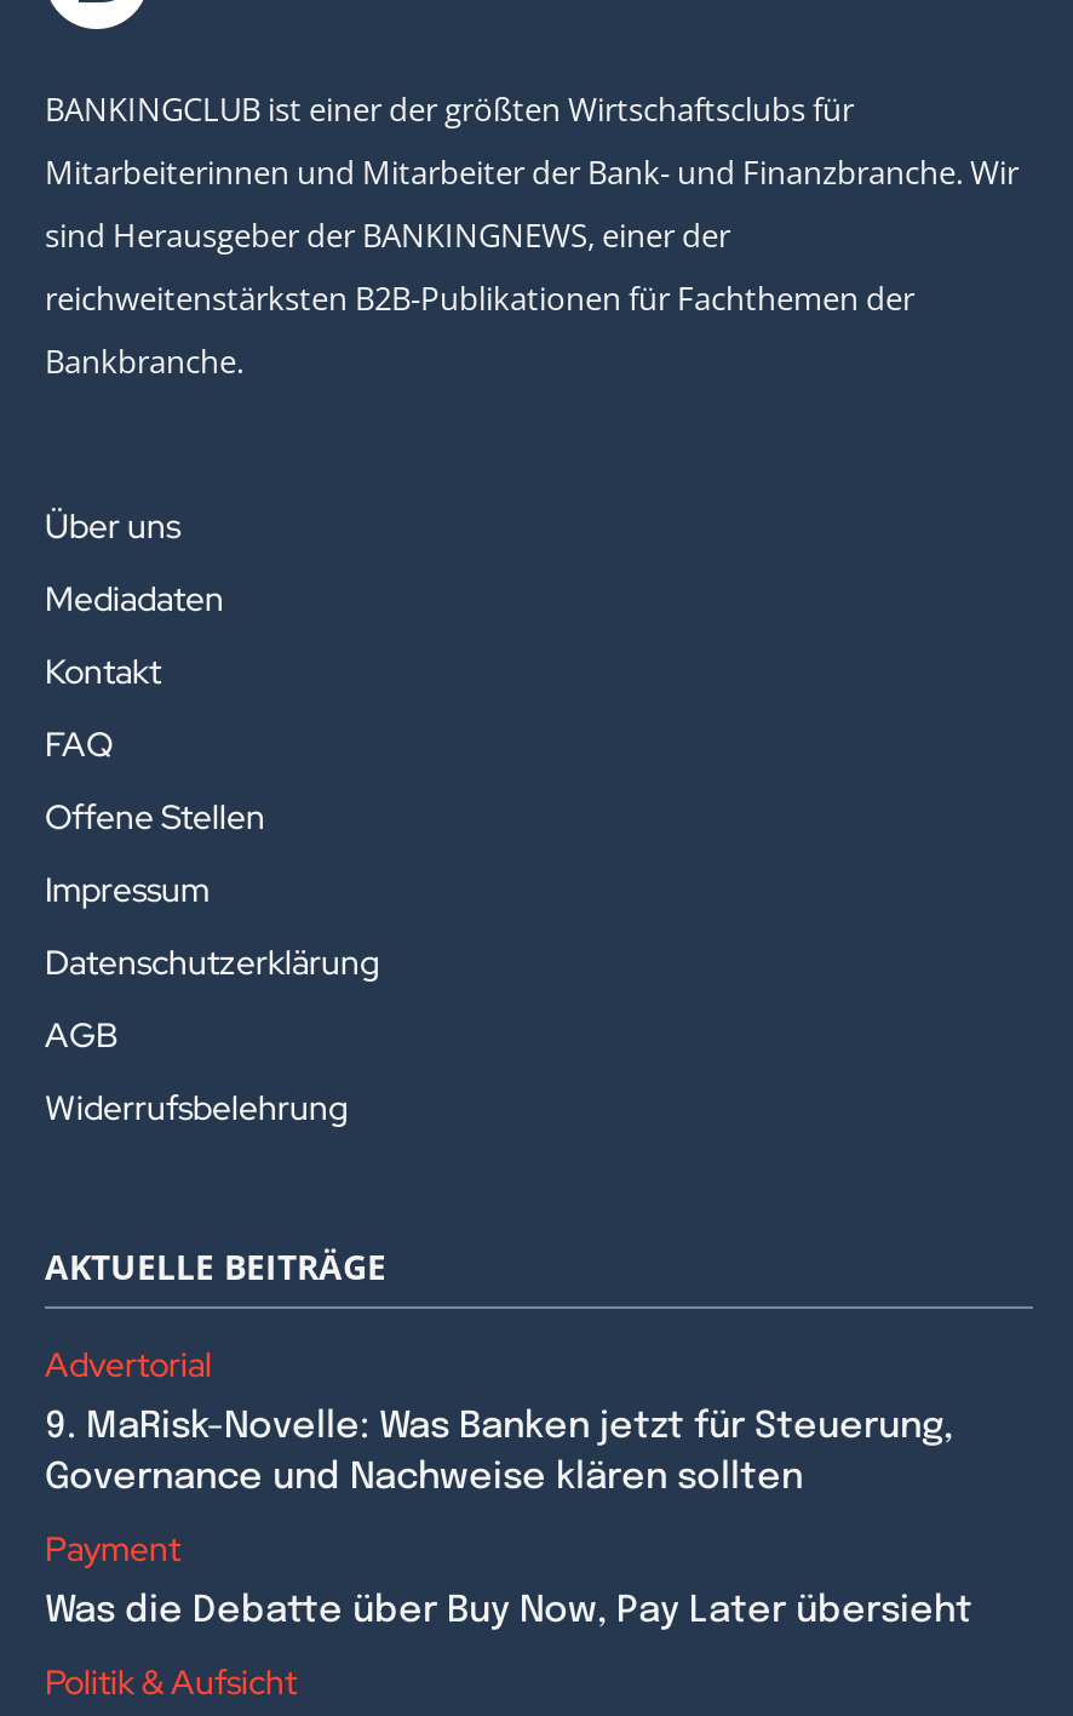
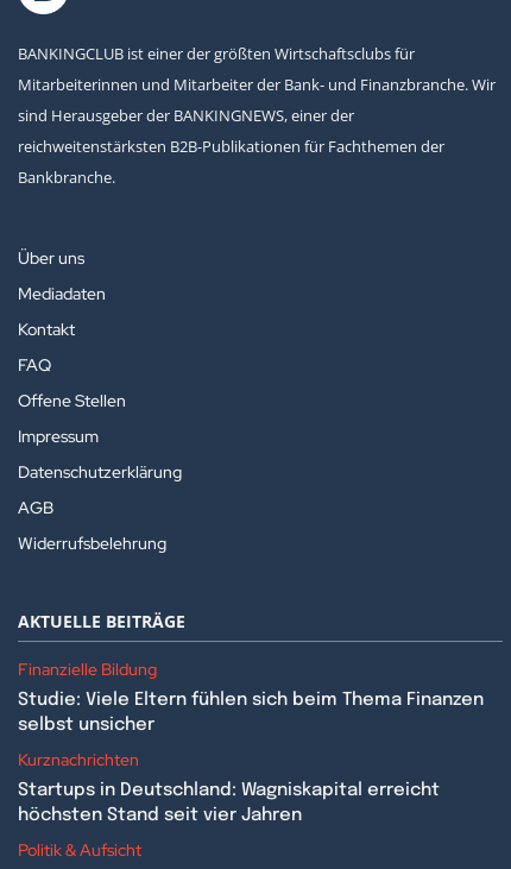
[45,1342,212,1386] Advertorial -> [18,658,157,680] Finanzielle Bildung
[45,1408,953,1497] 9. MaRisk-Novelle: Was Banken jetzt für Steuerung, | Governance und Nachweise klären sollten -> [18,690,484,734] Studie: Viele Eltern fühlen sich beim Thema Finanzen | selbst unsicher
[45,1526,180,1570] Payment -> [18,749,139,770] Kurznachrichten
[45,1592,972,1631] Was die Debatte über Buy Now, Pay Later übersieht -> [18,781,440,825] Startups in Deutschland: Wagniskapital erreicht | höchsten Stand seit vier Jahren

